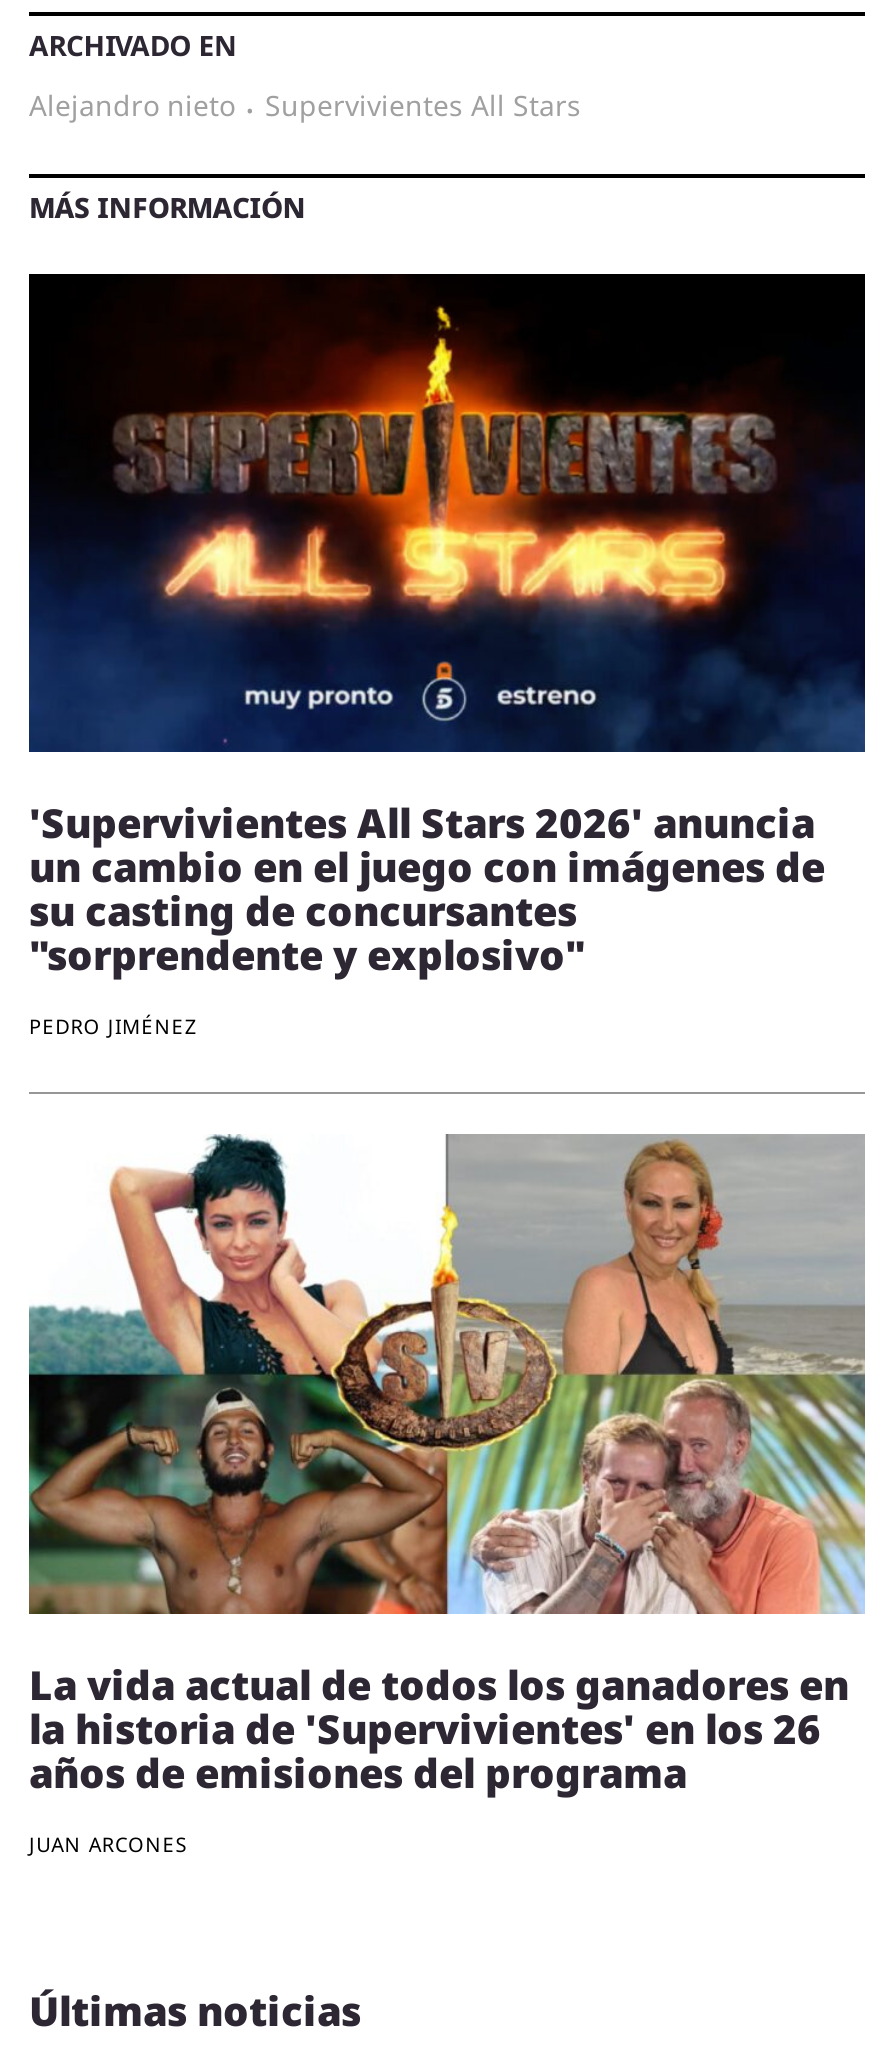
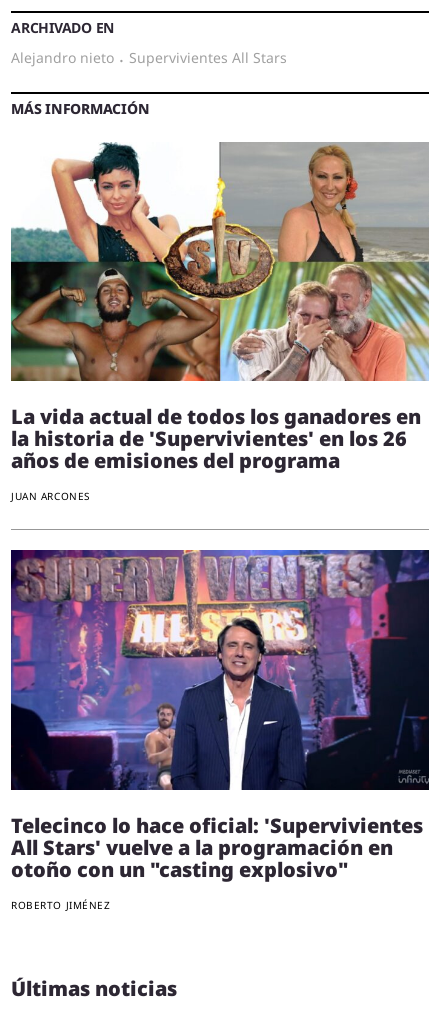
[27,272,867,1041] [image] | 'Supervivientes All Stars 2026' anuncia | un cambio en el juego con imágenes de | su casting de concursantes | "sorprendente y explosivo" | PEDRO JIMÉNEZ -> none
moved [25,1132,869,1857] -> [9,141,431,503]: [image] | La vida actual de todos los ganadores en | la historia de 'Supervivientes' en los 26 | años de emisiones del programa | JUAN ARCONES
none -> [10,549,430,912] [image] | Telecinco lo hace oficial: 'Supervivientes | All Stars' vuelve a la programación en | otoño con un "casting explosivo" | ROBERTO JIMÉNEZ

